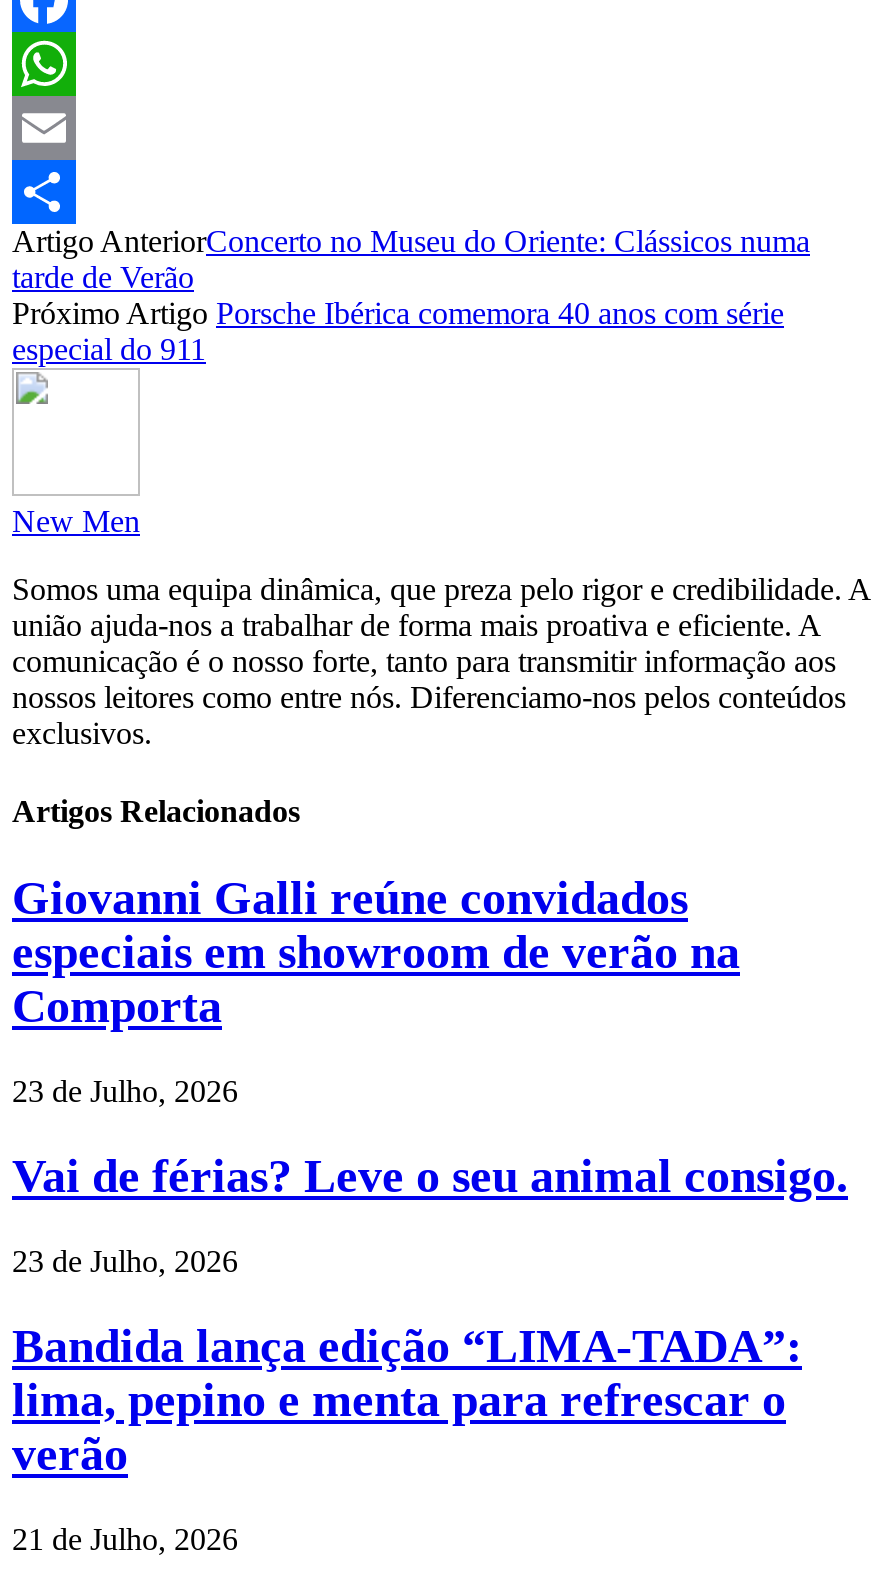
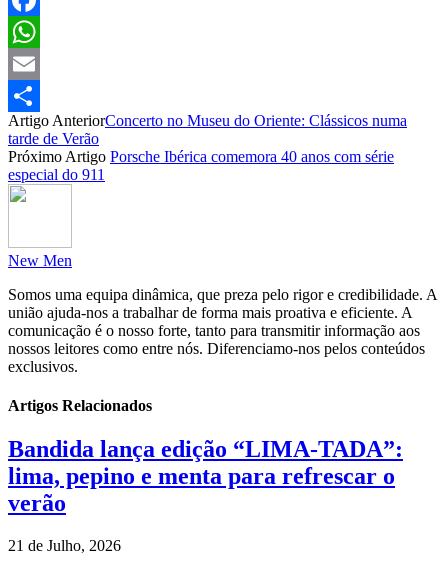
[12,873,848,1278] Giovanni Galli reúne convidados | especiais em showroom de verão na | Comporta | 23 de Julho, 2026 | Vai de férias? Leve o seu animal consigo. | 23 de Julho, 2026 -> none

